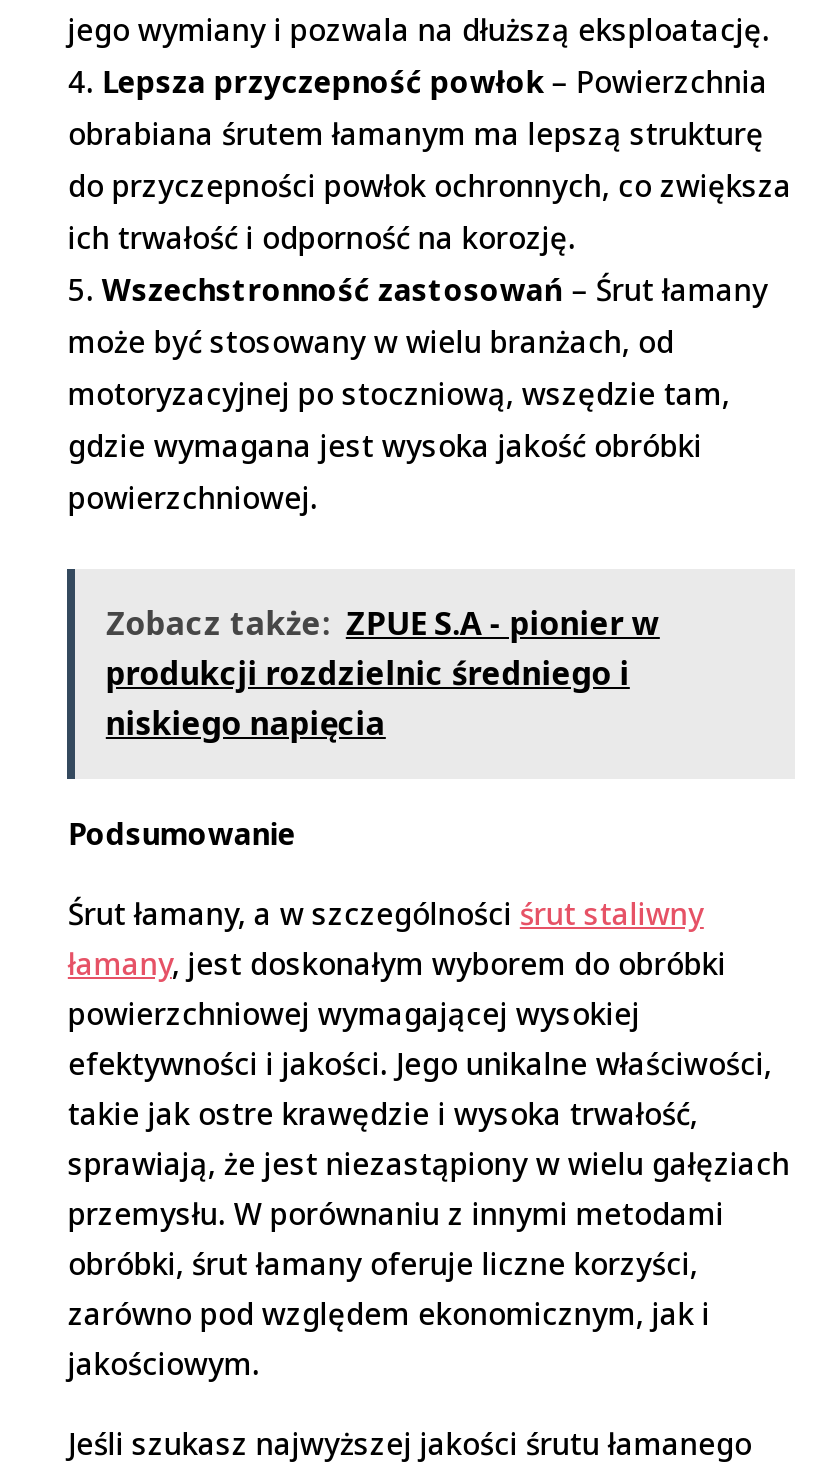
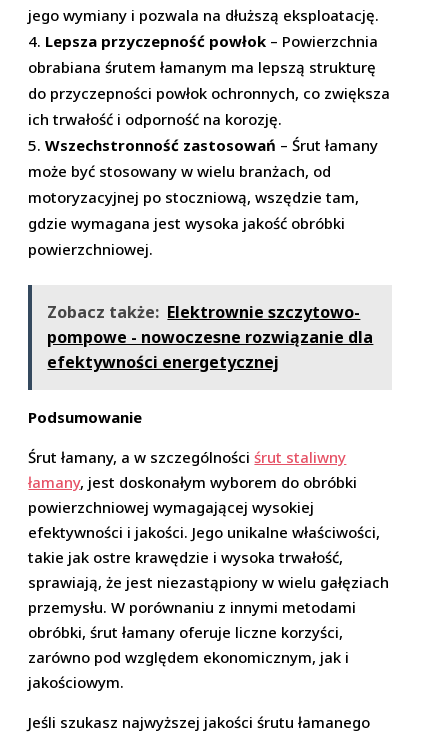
[106,600,660,744] Zobacz także: ZPUE S.A - pionier w | produkcji rozdzielnic średniego i | niskiego napięcia -> [47,301,373,373] Zobacz także: Elektrownie szczytowo- | pompowe - nowoczesne rozwiązanie dla | efektywności energetycznej

